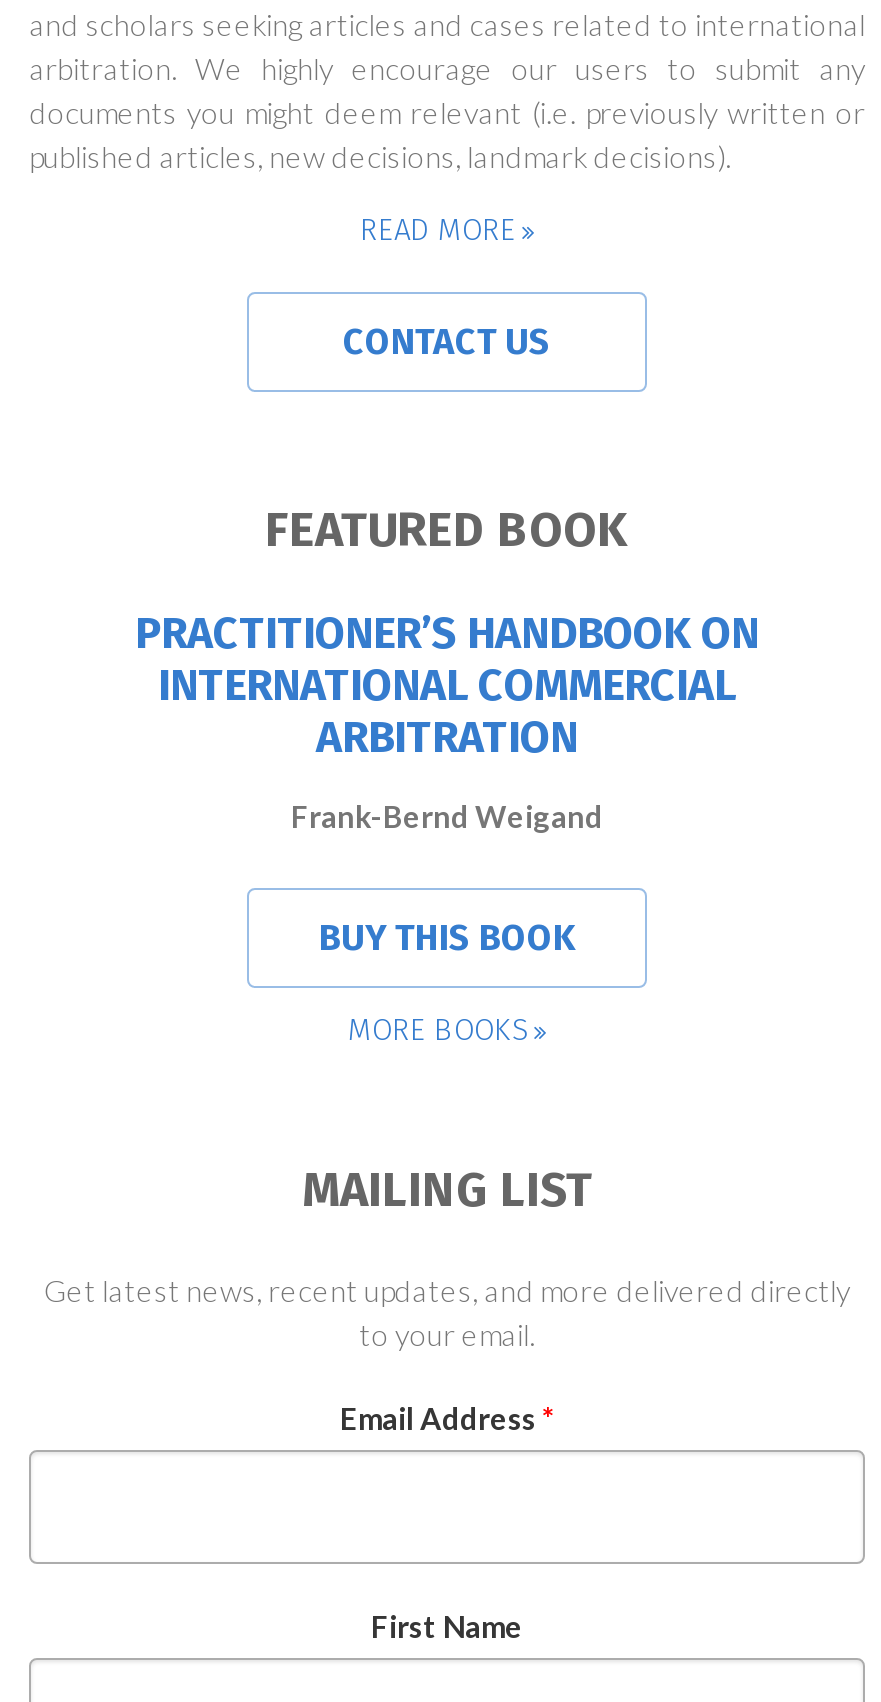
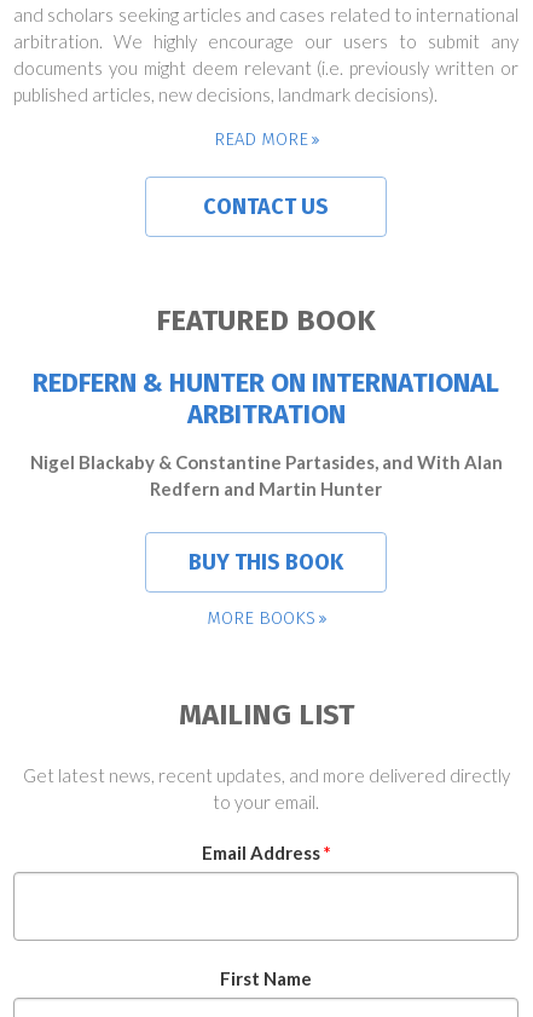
[135,606,759,712] PRACTITIONER’S HANDBOOK ON | INTERNATIONAL COMMERCIAL -> [33,366,499,399] REDFERN & HUNTER ON INTERNATIONAL
moved [316,710,578,764] -> [187,398,345,431]: ARBITRATION
[291,798,603,834] Frank-Bernd Weigand -> [30,451,502,499] Nigel Blackaby & Constantine Partasides, and With Alan | Redfern and Martin Hunter

